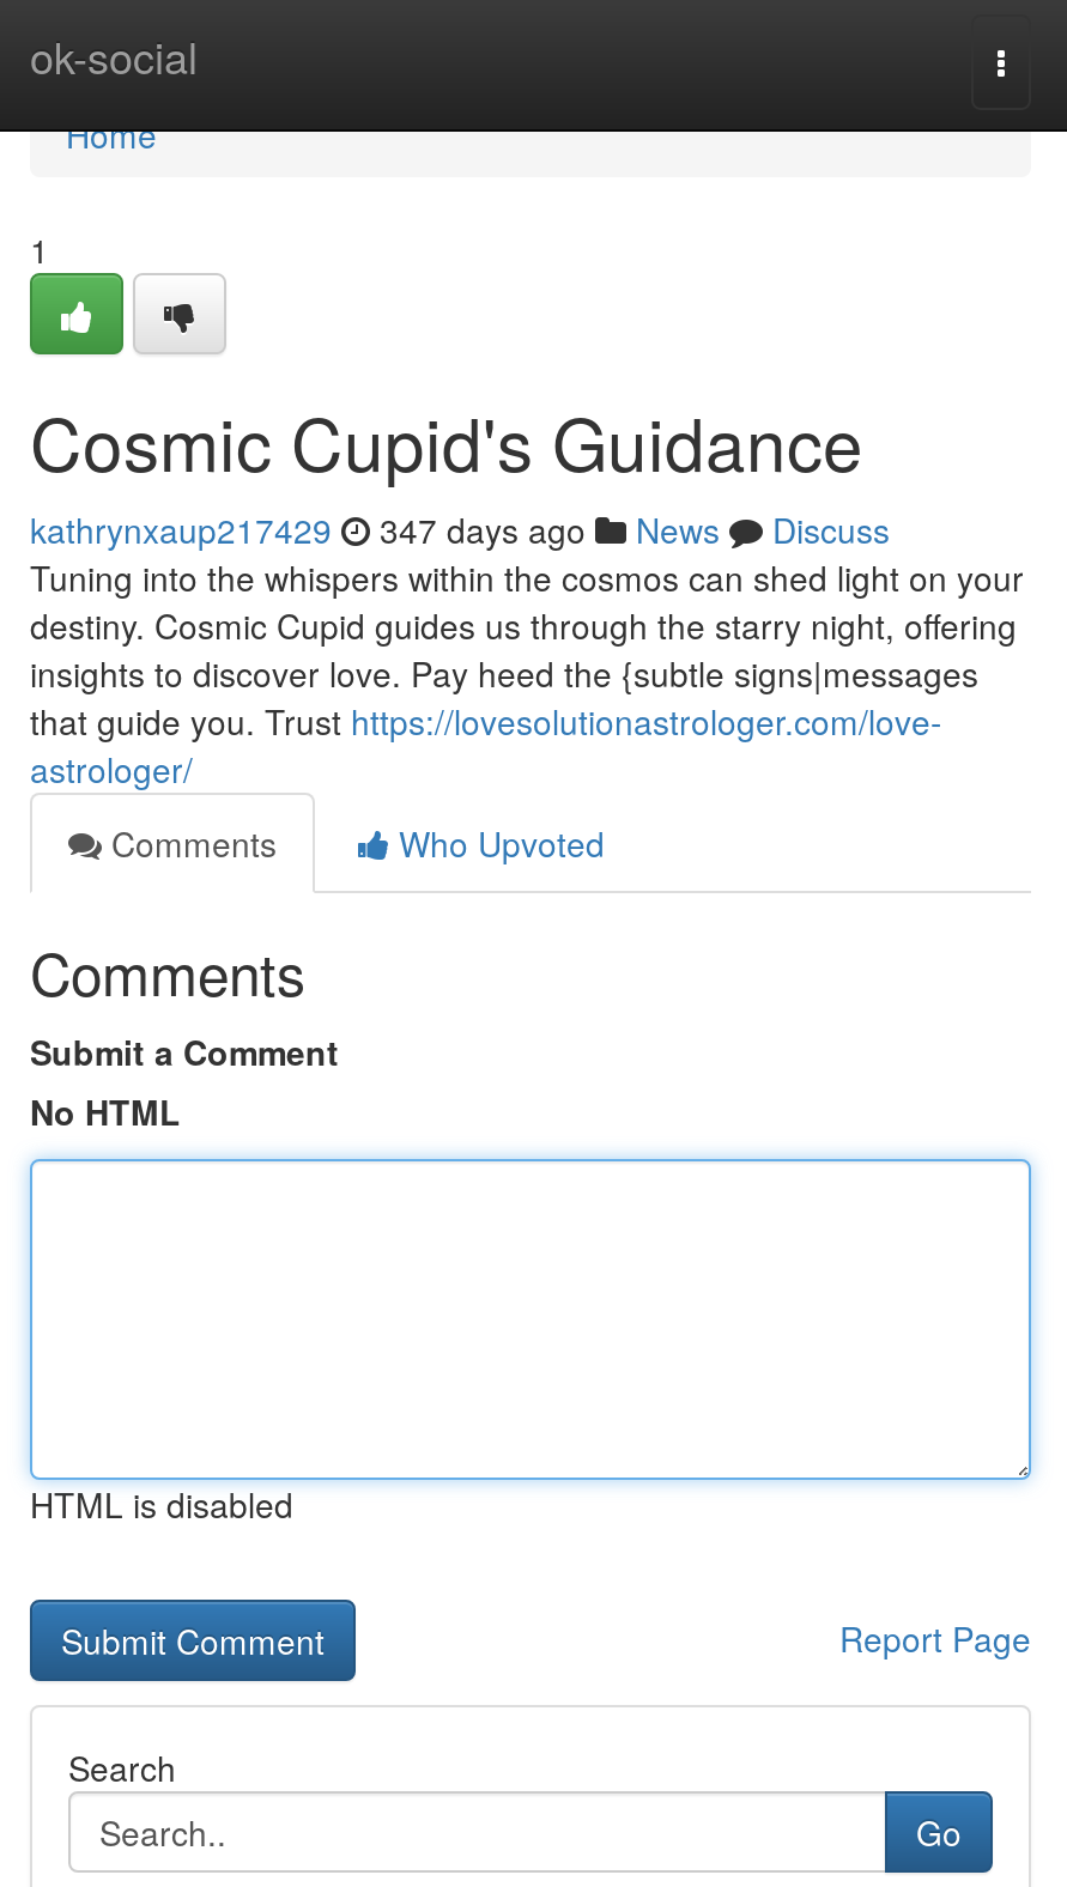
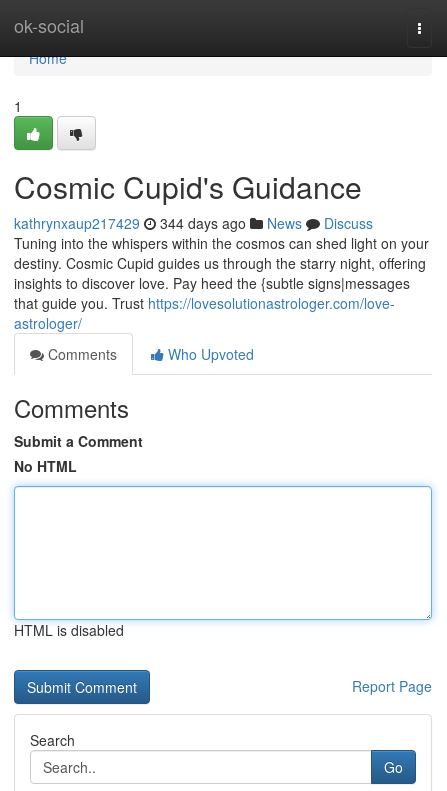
[30,505,890,553] kathrynxaup217429 347 days ago News Discuss -> [14,213,373,233] kathrynxaup217429 344 days ago News Discuss

